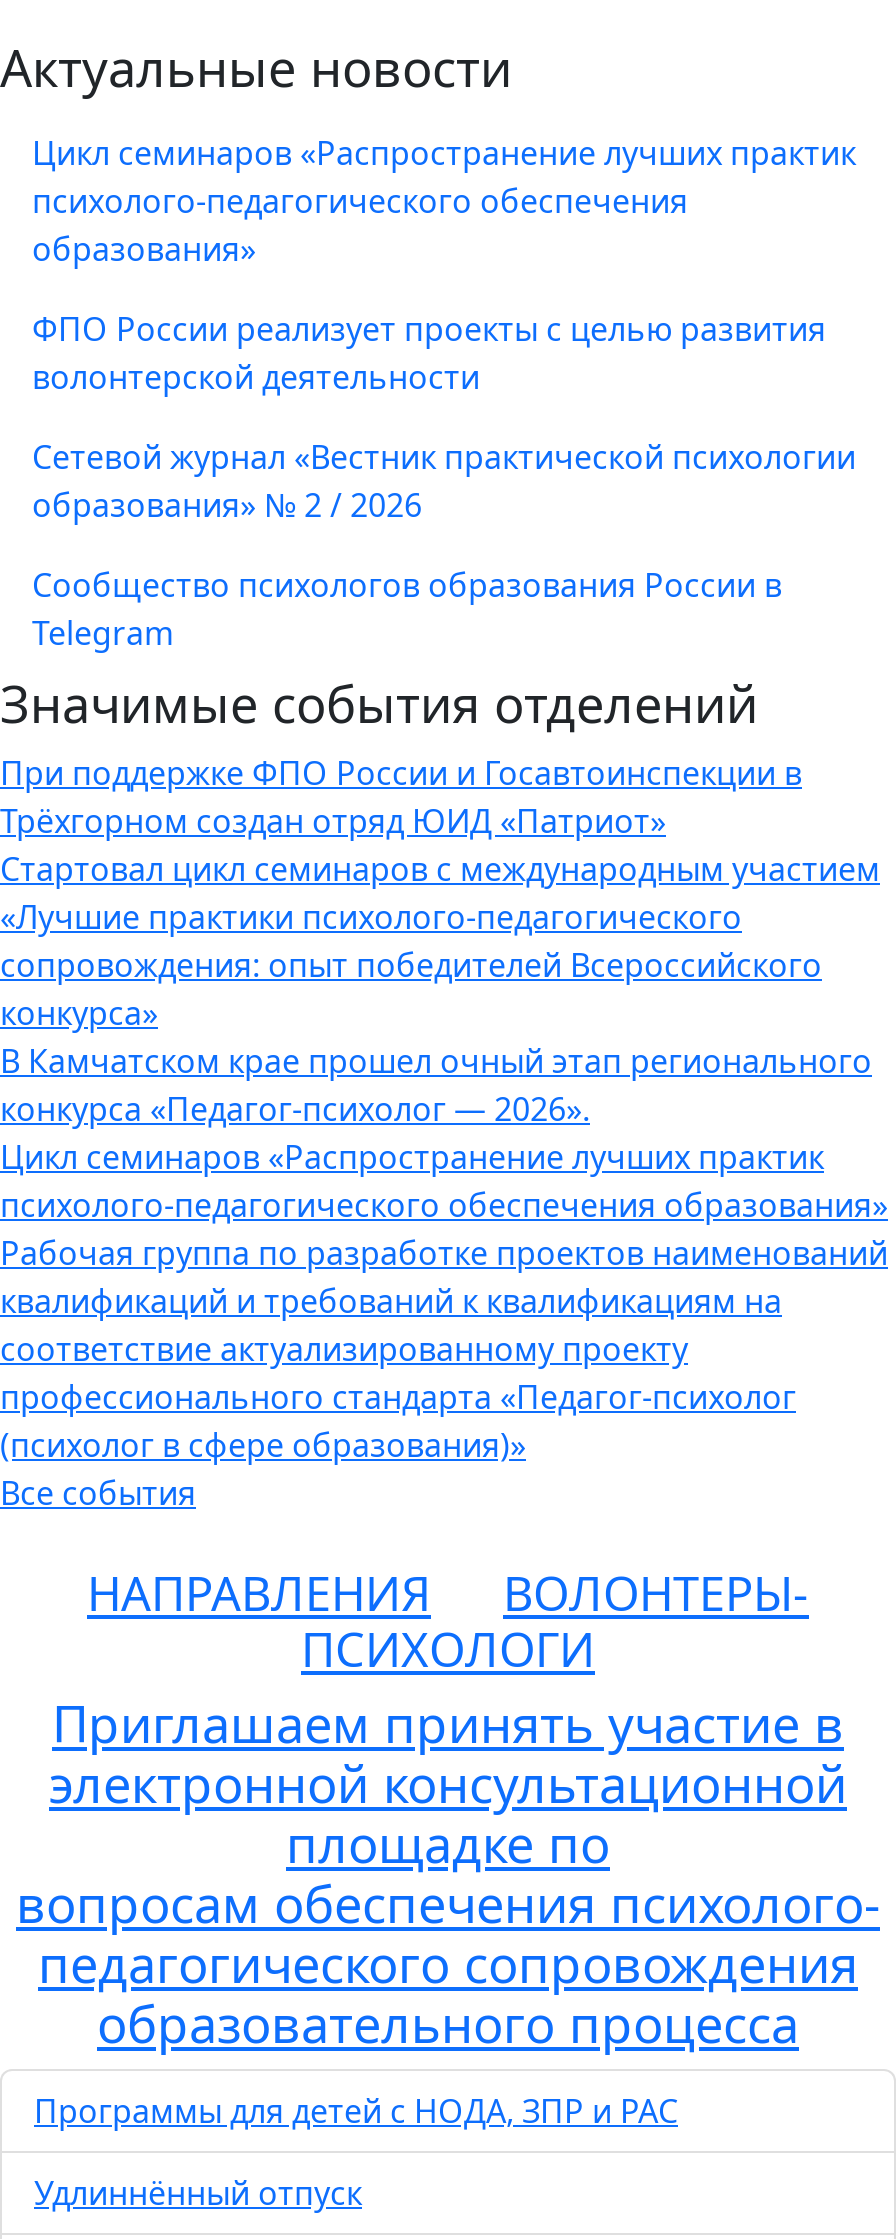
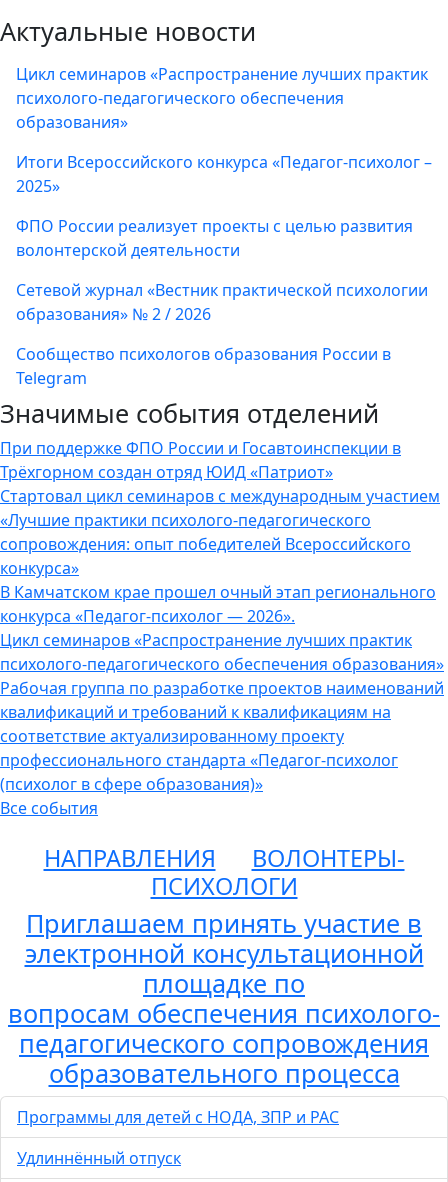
none -> [16,151,432,197] Итоги Всероссийского конкурса «Педагог-психолог – | 2025»

